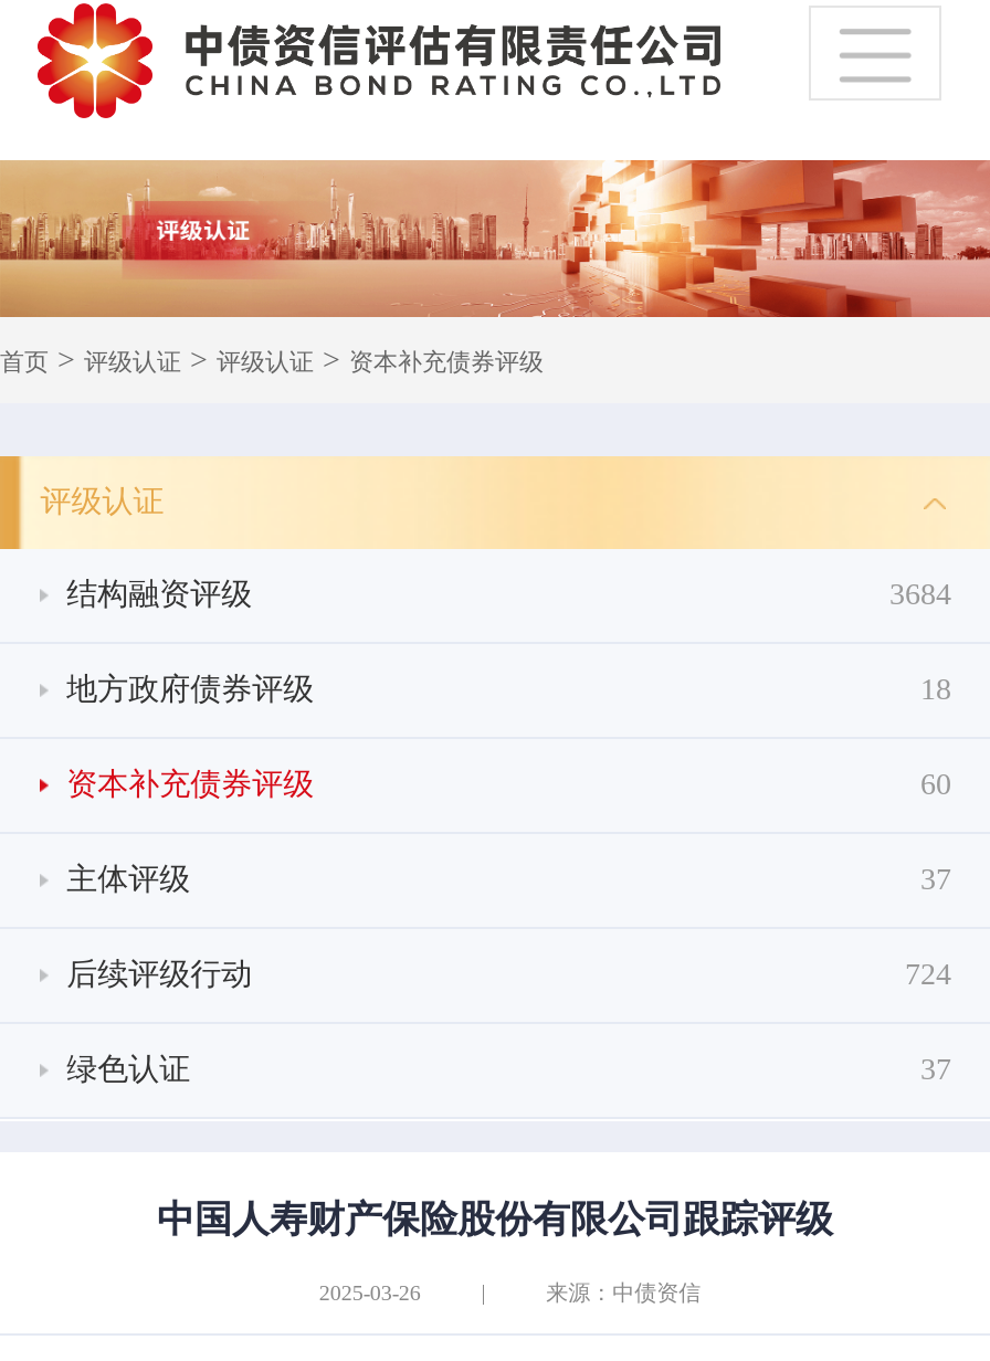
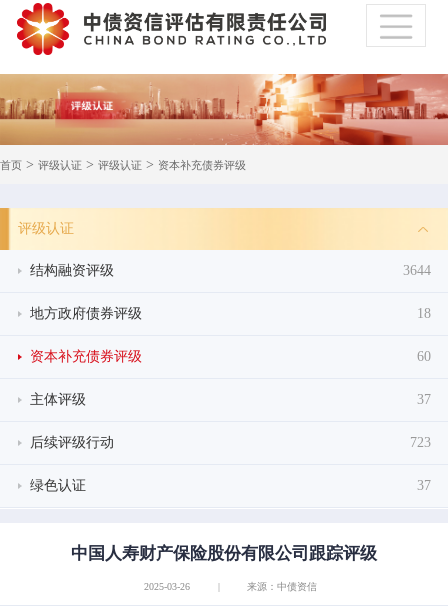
[889,579,951,612] 3684 -> [402,263,430,278] 3644
[905,959,951,992] 724 -> [409,435,430,450] 723

